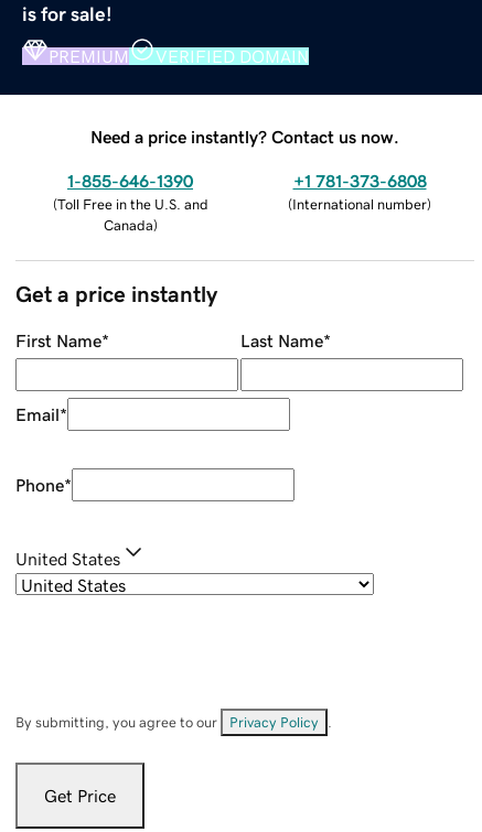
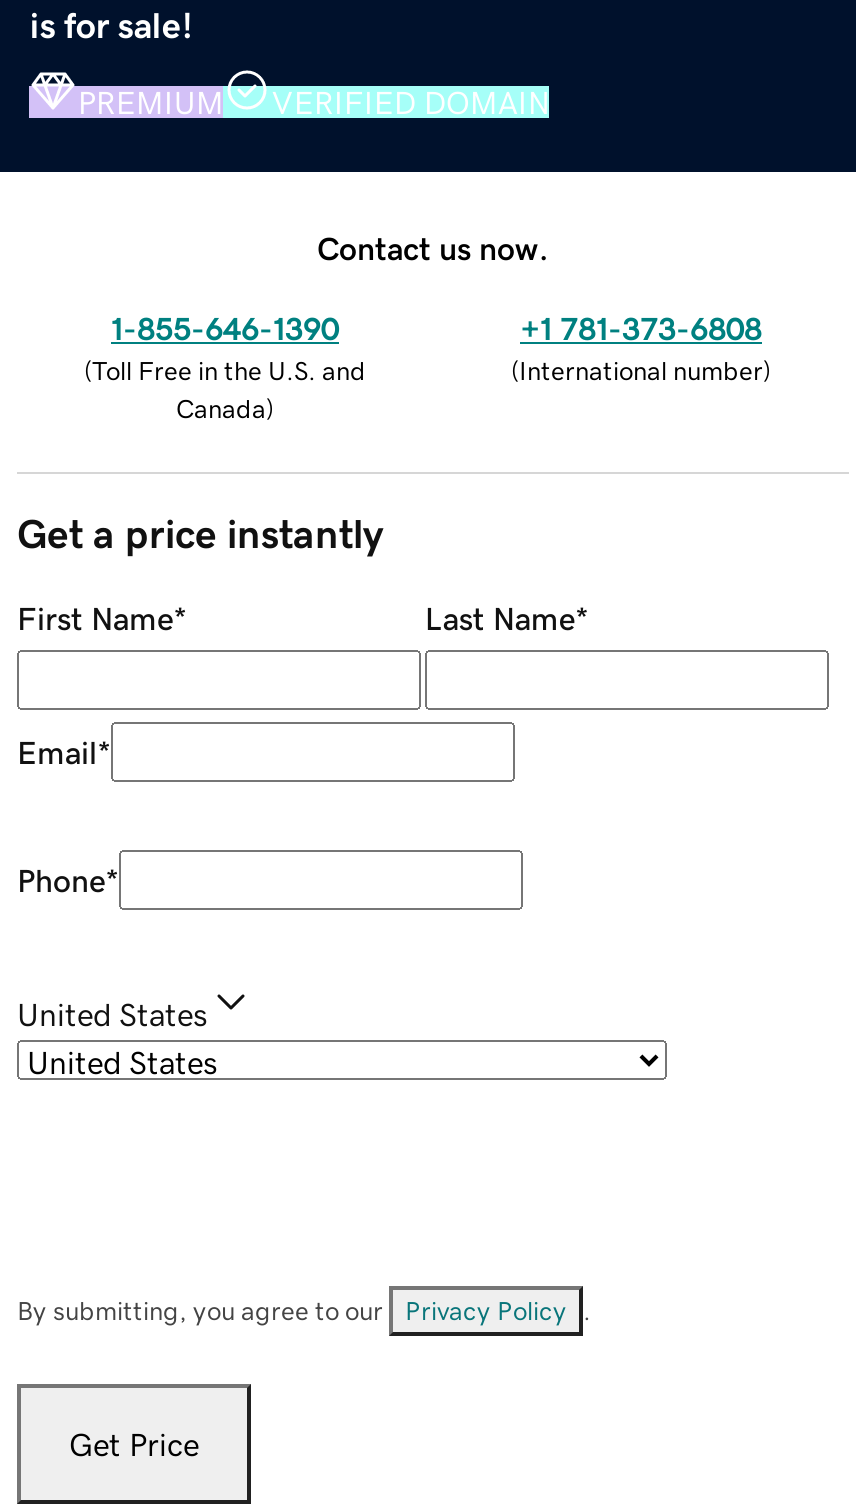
[90,127,399,145] Need a price instantly? Contact us now. -> [317,231,549,263] Contact us now.

